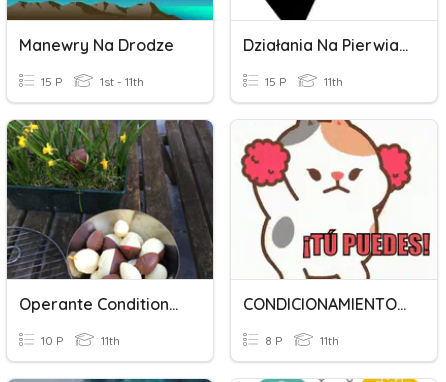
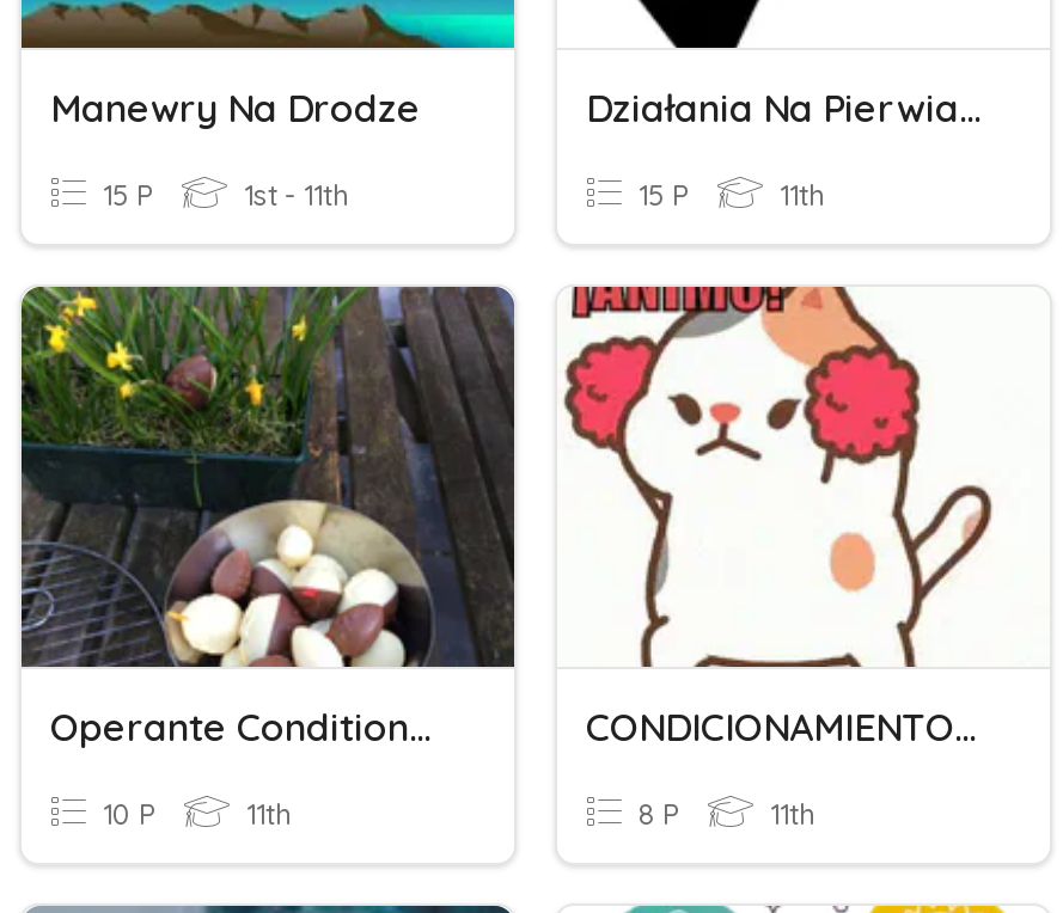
[234,120,431,280] [image] -> [562,284,1033,669] [image]

